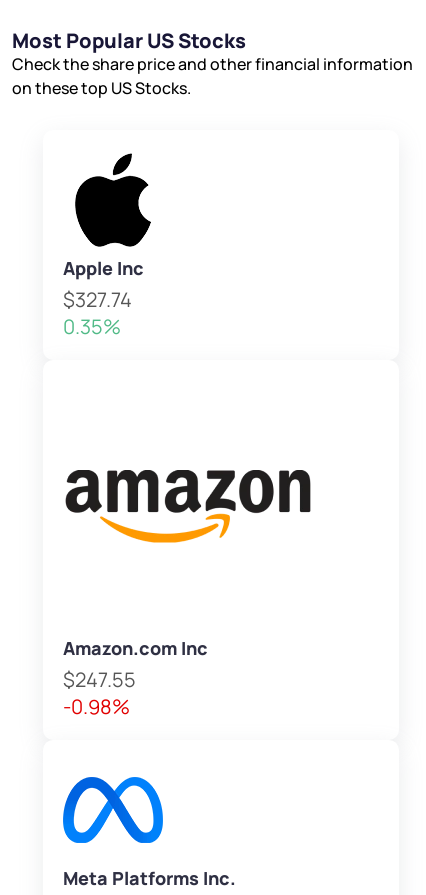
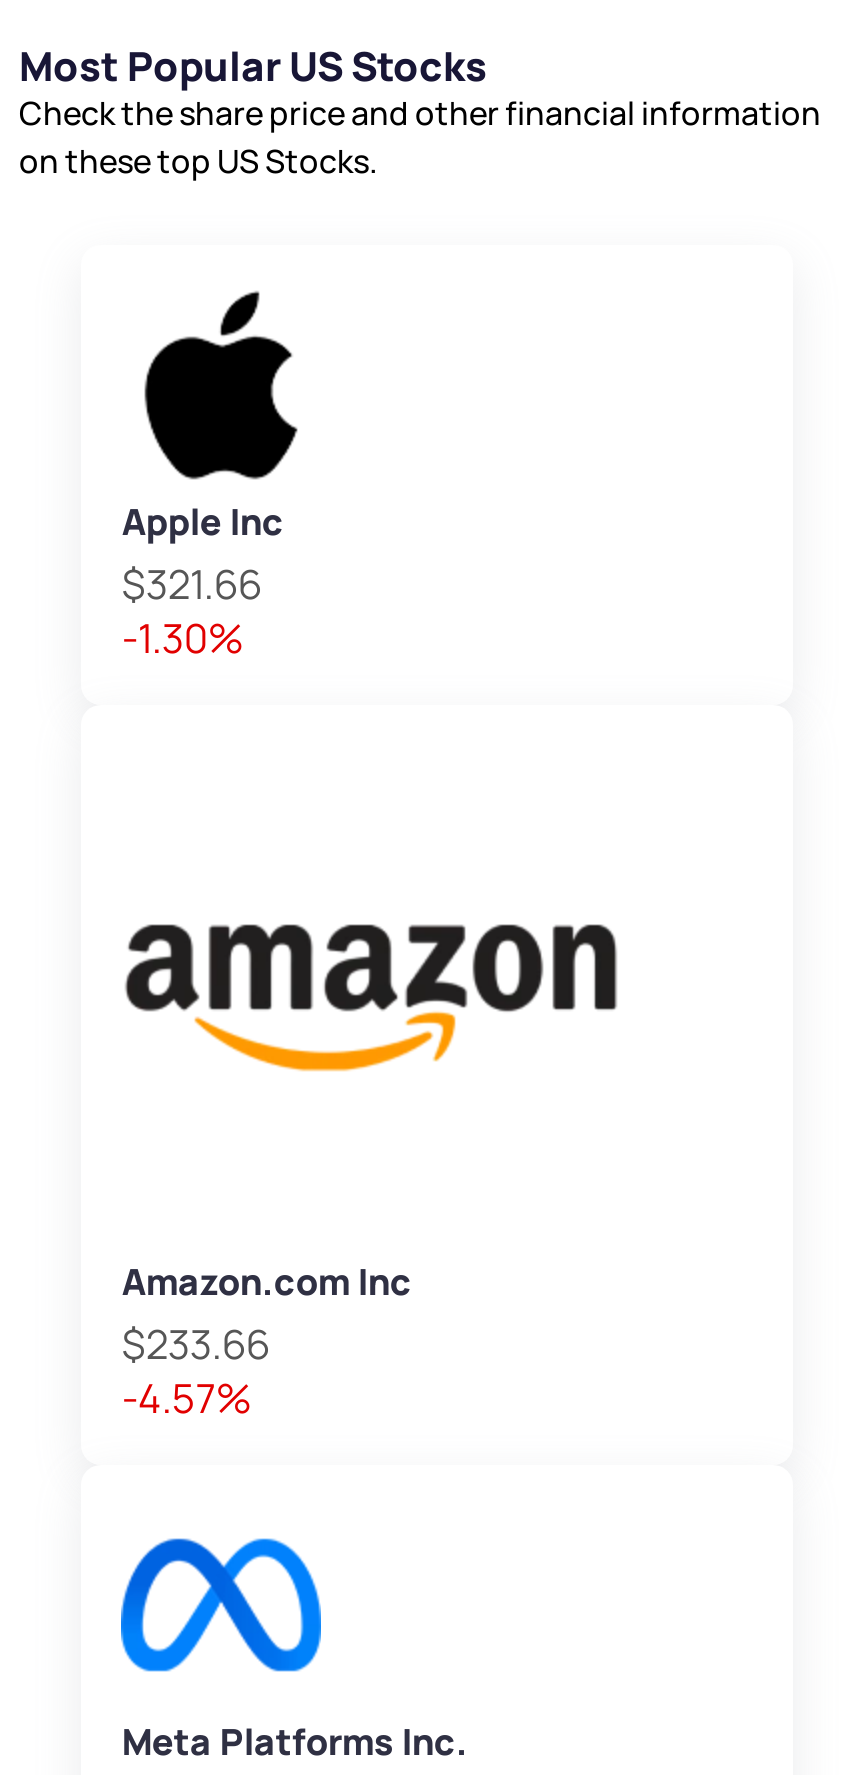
[63,286,132,313] $327.74 -> [122,558,262,612] $321.66
[63,313,121,340] 0.35% -> [122,612,244,666] -1.30%
[63,666,136,693] $247.55 -> [122,1318,270,1372] $233.66
[63,693,130,720] -0.98% -> [122,1372,252,1426] -4.57%

